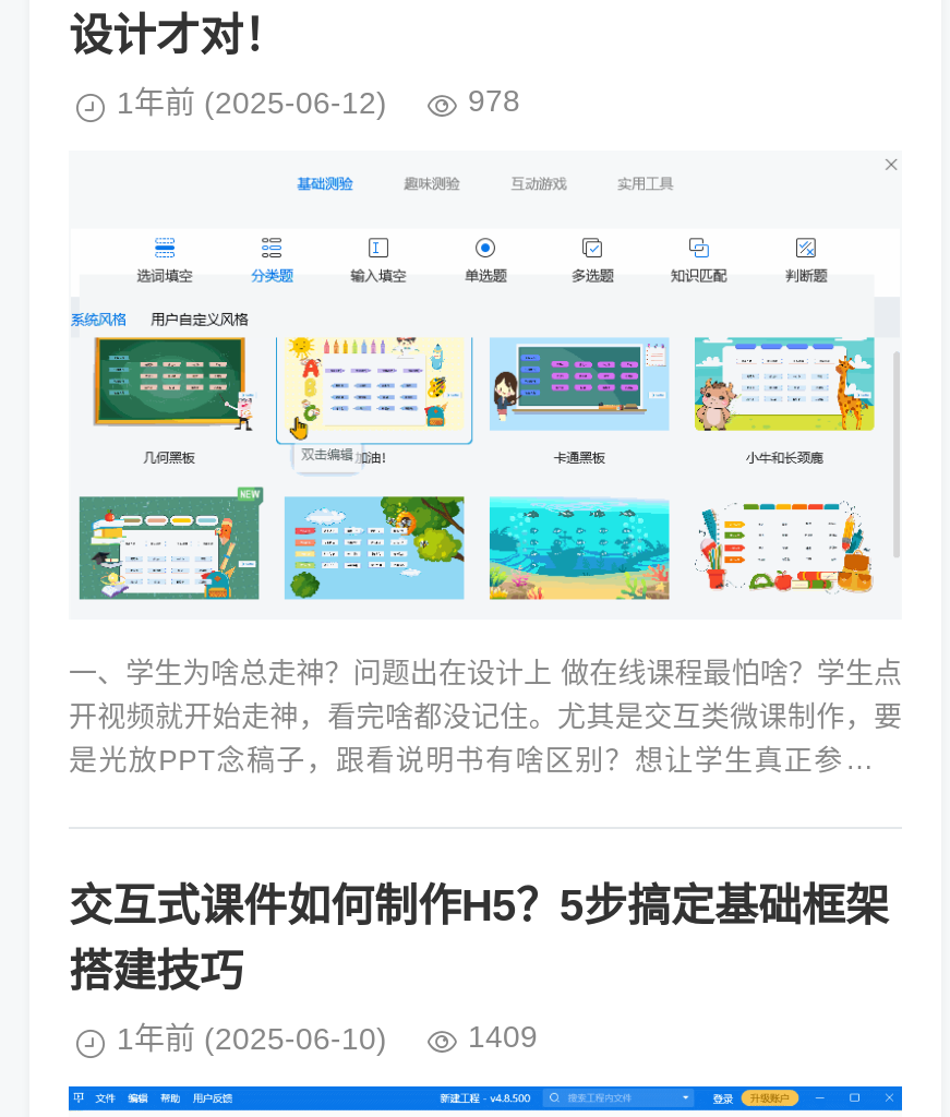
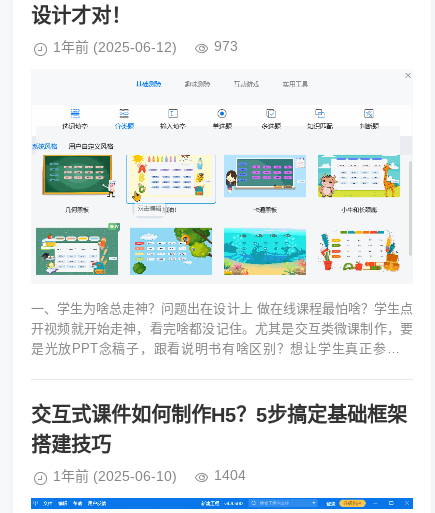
[468,82,520,117] 978 -> [214,38,238,54] 973
[468,1018,538,1053] 1409 -> [214,466,246,482] 1404

